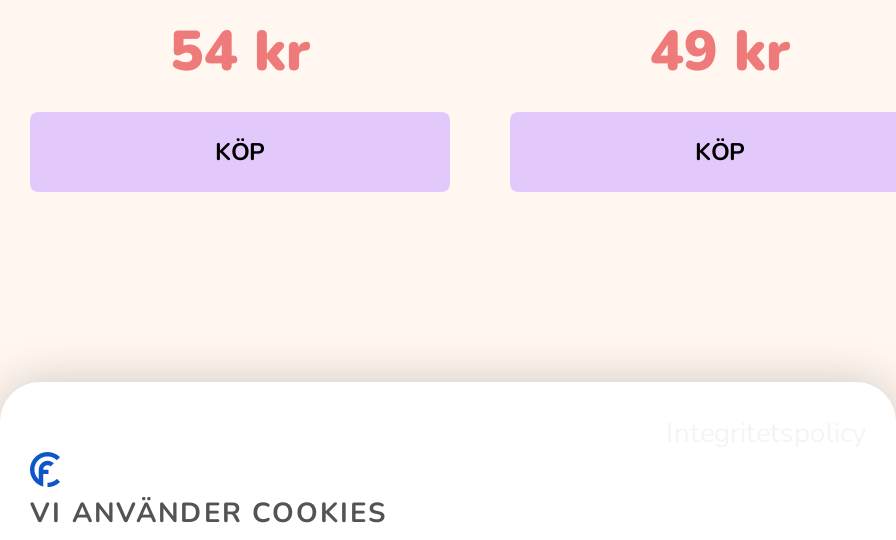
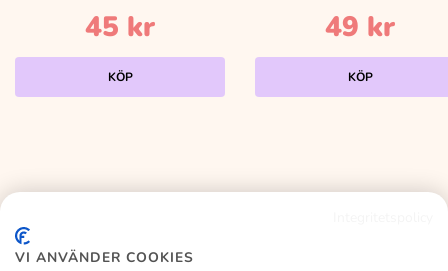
[170,15,310,91] 54 kr -> [85,8,155,46] 45 kr

